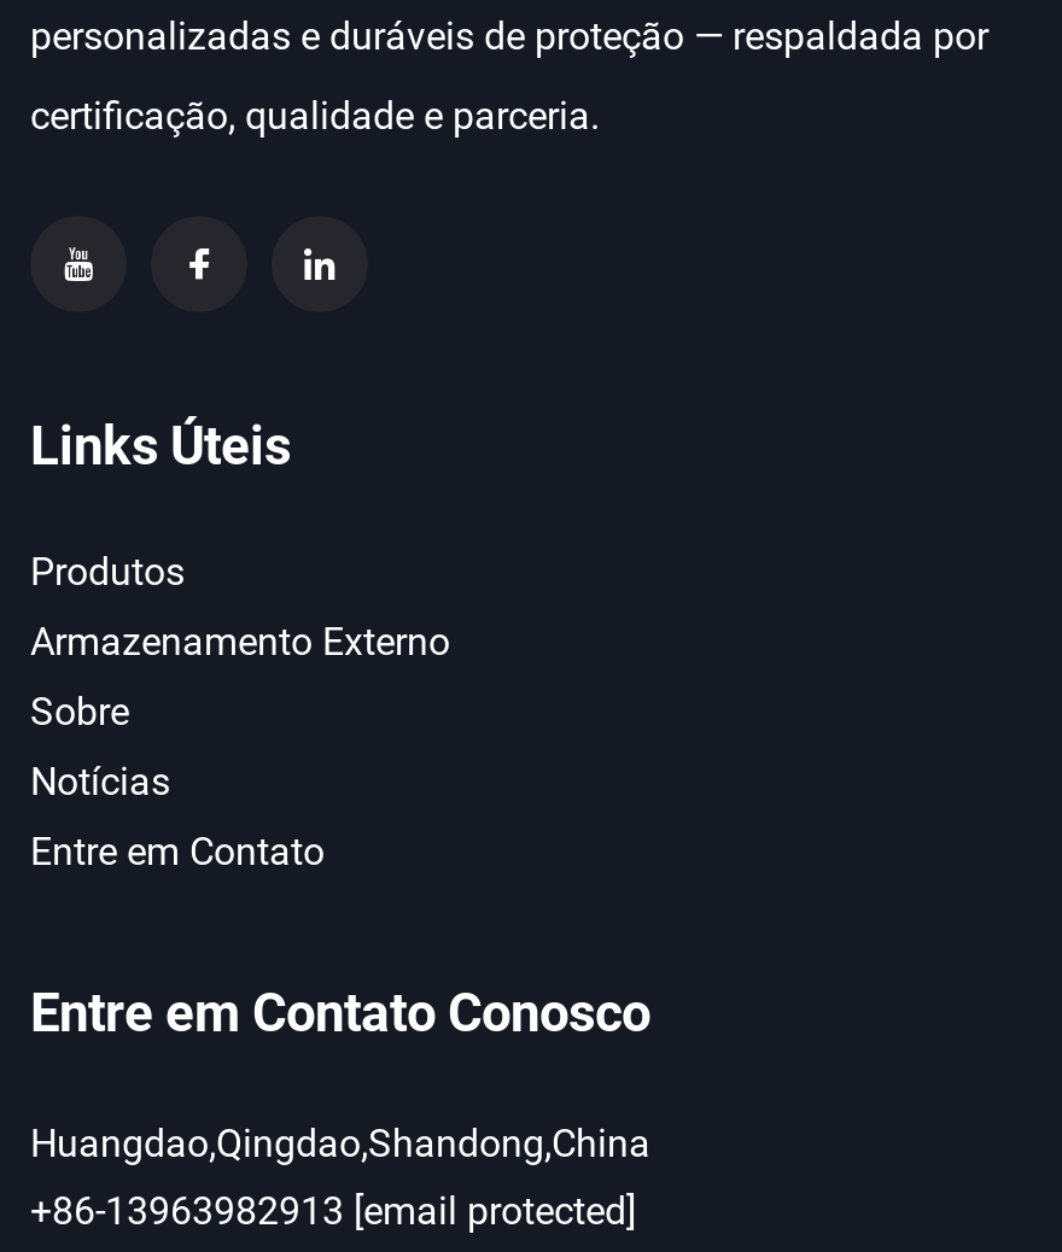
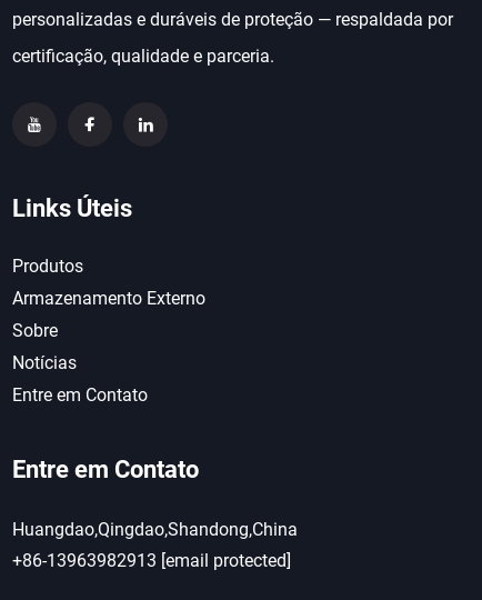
[30,983,650,1043] Entre em Contato Conosco -> [12,455,199,483] Entre em Contato

